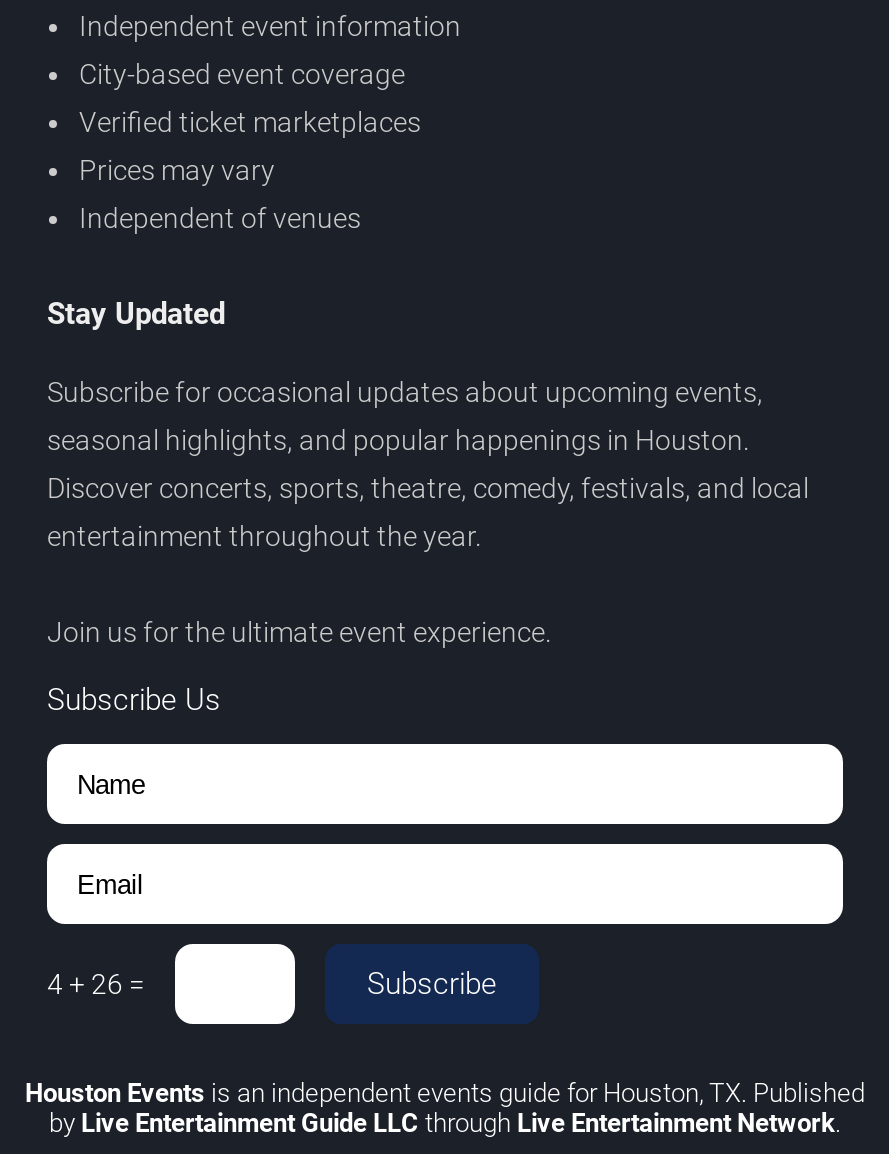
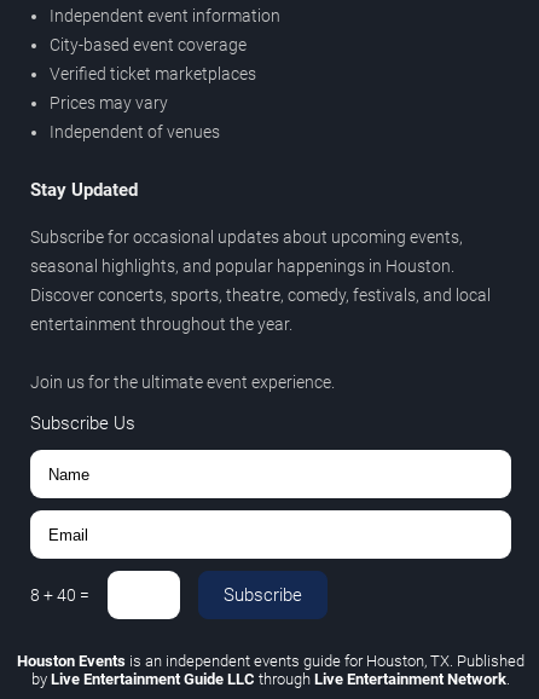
[47,968,145,1000] 4 + 26 = -> [30,585,89,605] 8 + 40 =

